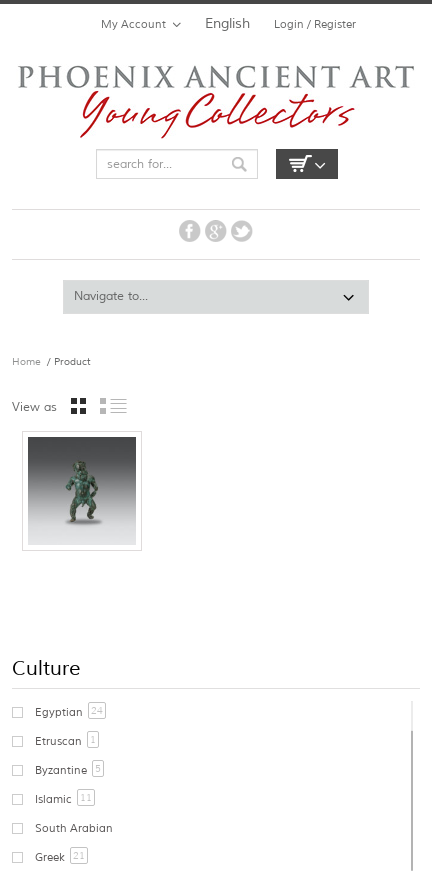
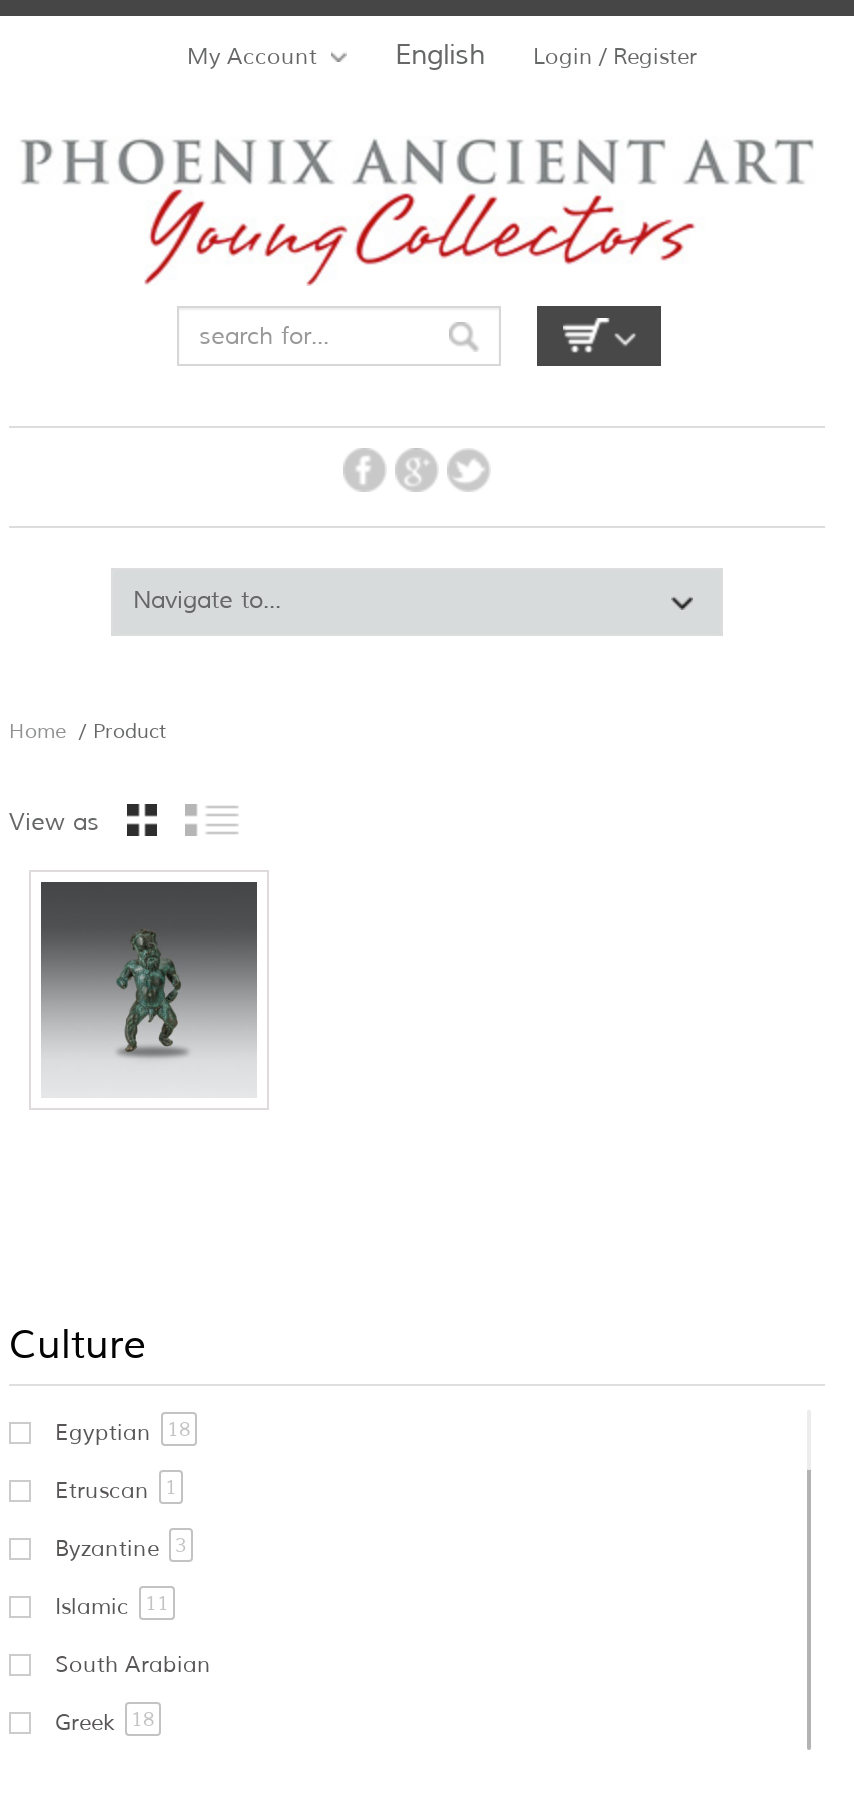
[35,704,103,719] Egyptian 24 -> [55,1417,191,1447] Egyptian 18
[35,762,101,777] Byzantine 5 -> [55,1533,187,1563] Byzantine 3
[35,849,85,864] Greek 21 -> [55,1707,155,1737] Greek 18

